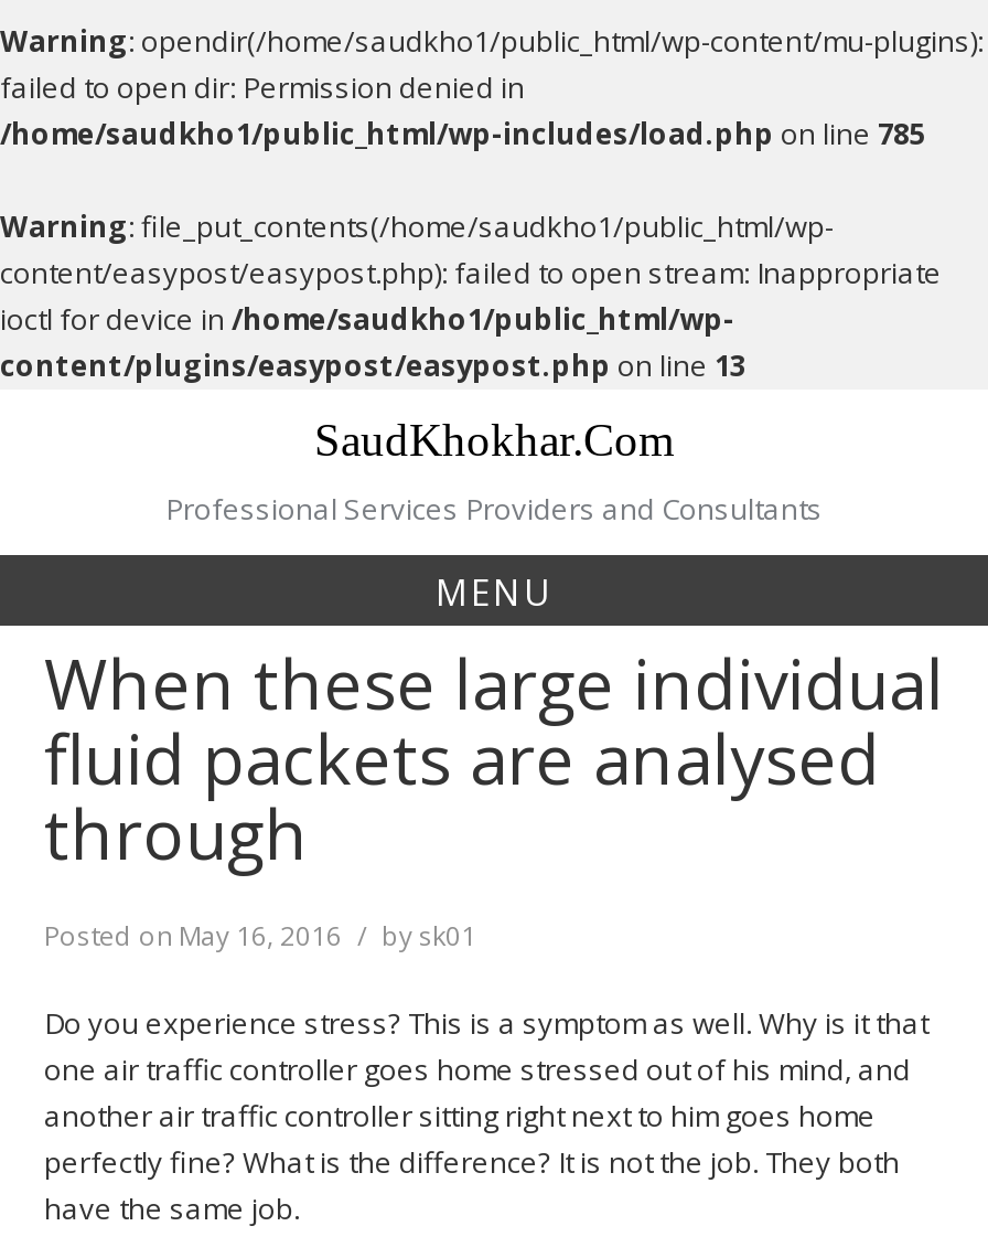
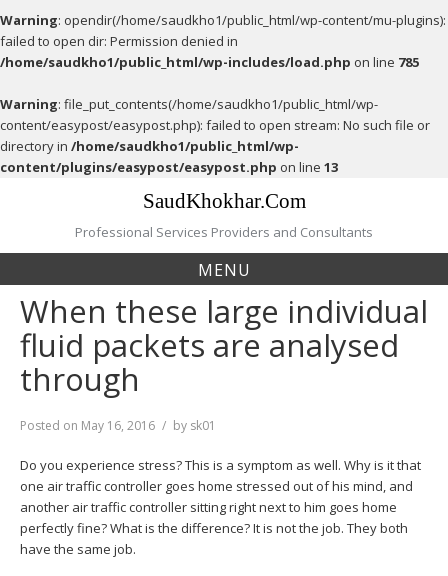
[0,253,942,339] content/easypost/easypost.php): failed to open stream: Inappropriate | ioctl for device in /home/saudkho1/public_html/wp- -> [0,116,430,155] content/easypost/easypost.php): failed to open stream: No such file or | directory in /home/saudkho1/public_html/wp-

